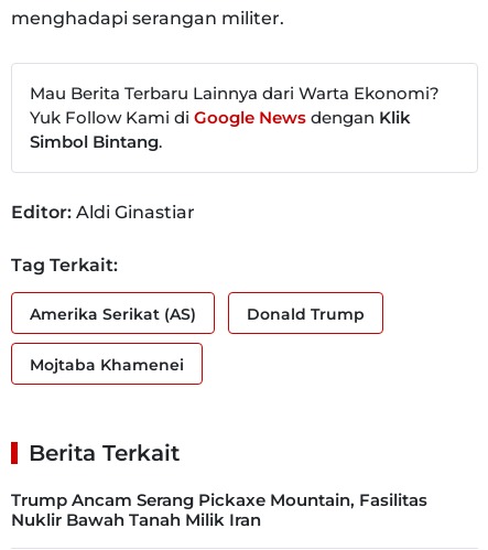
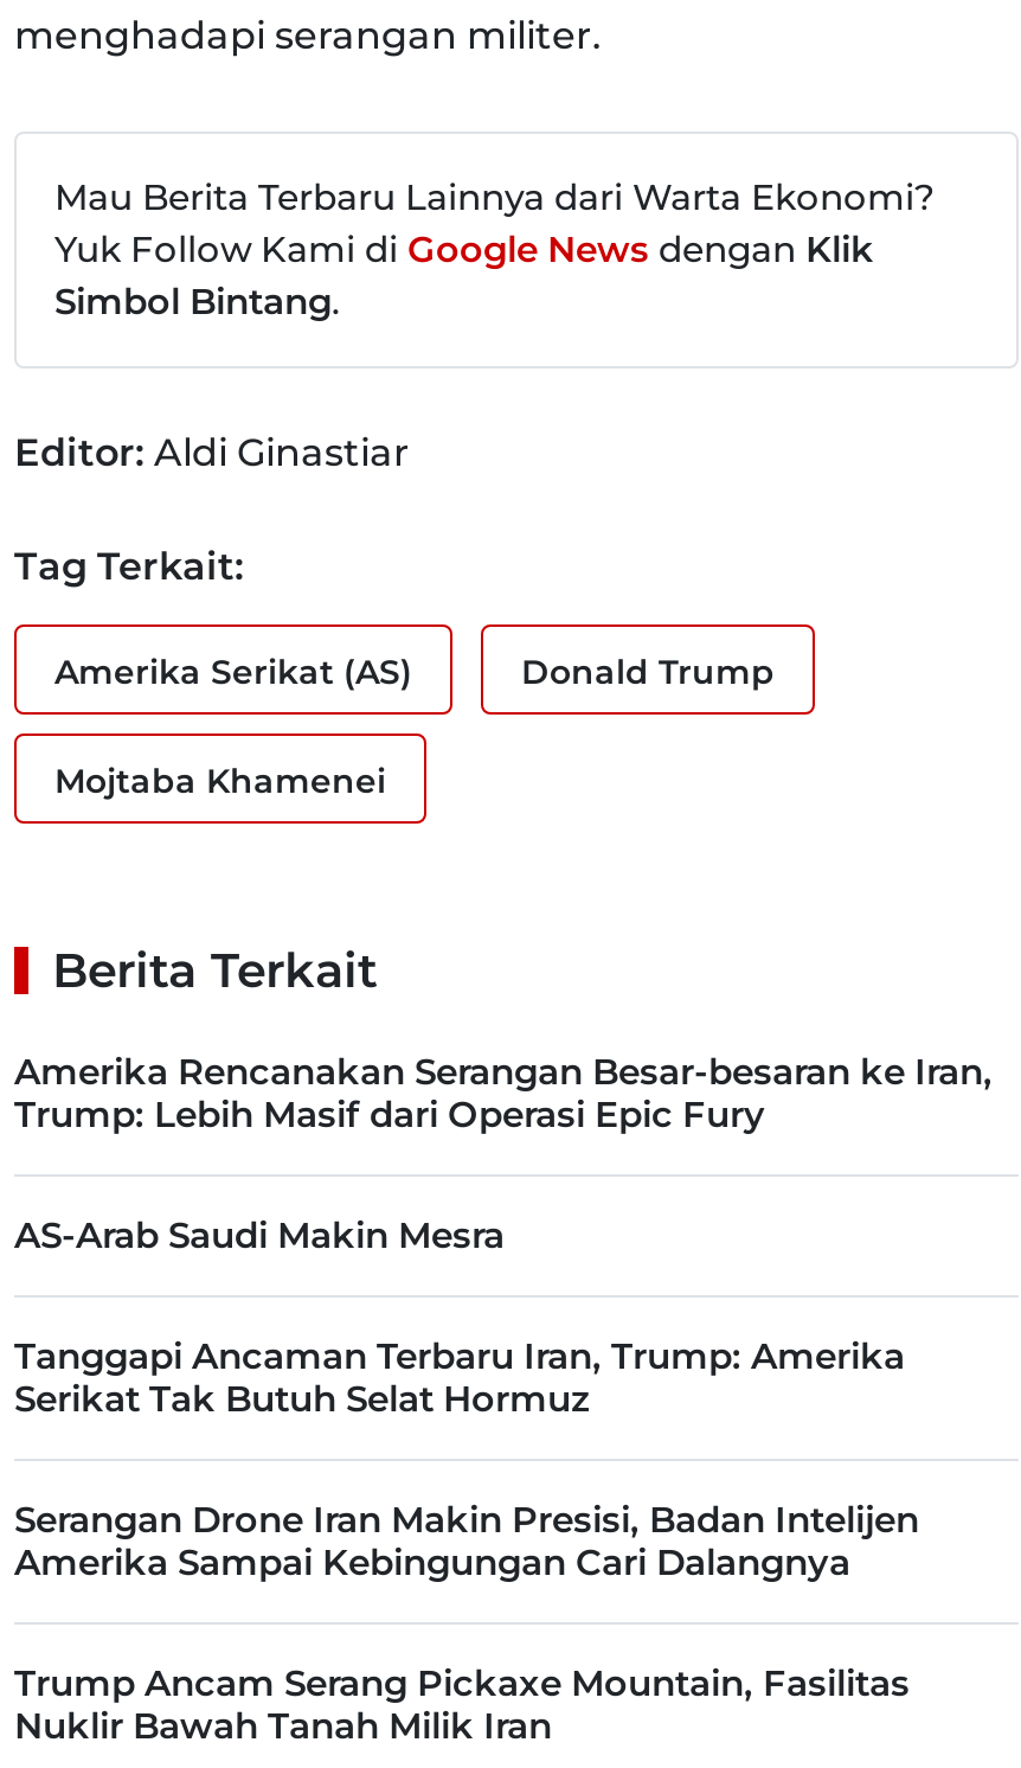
none -> [14,1049,993,1584] Amerika Rencanakan Serangan Besar-besaran ke Iran, | Trump: Lebih Masif dari Operasi Epic Fury | AS-Arab Saudi Makin Mesra | Tanggapi Ancaman Terbaru Iran, Trump: Amerika | Serikat Tak Butuh Selat Hormuz | Serangan Drone Iran Makin Presisi, Badan Intelijen | Amerika Sampai Kebingungan Cari Dalangnya

